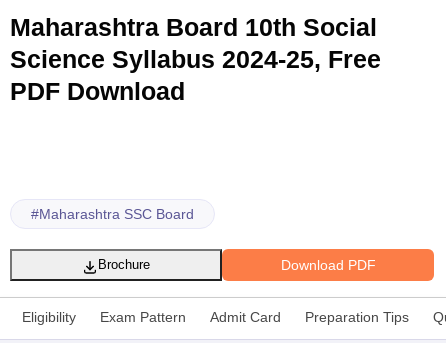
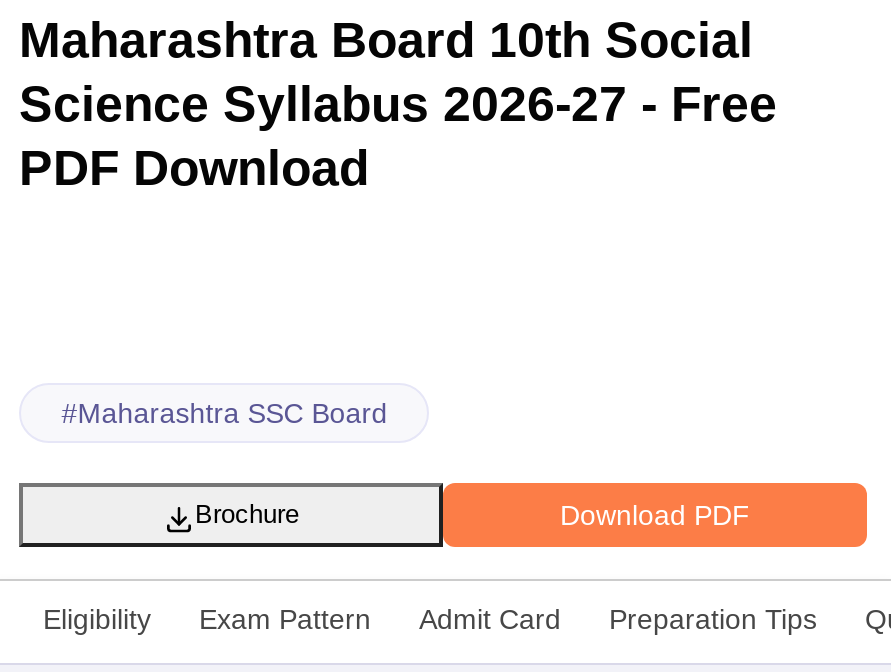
[10,45,381,73] Science Syllabus 2024-25, Free -> [19,75,777,131] Science Syllabus 2026-27 - Free

